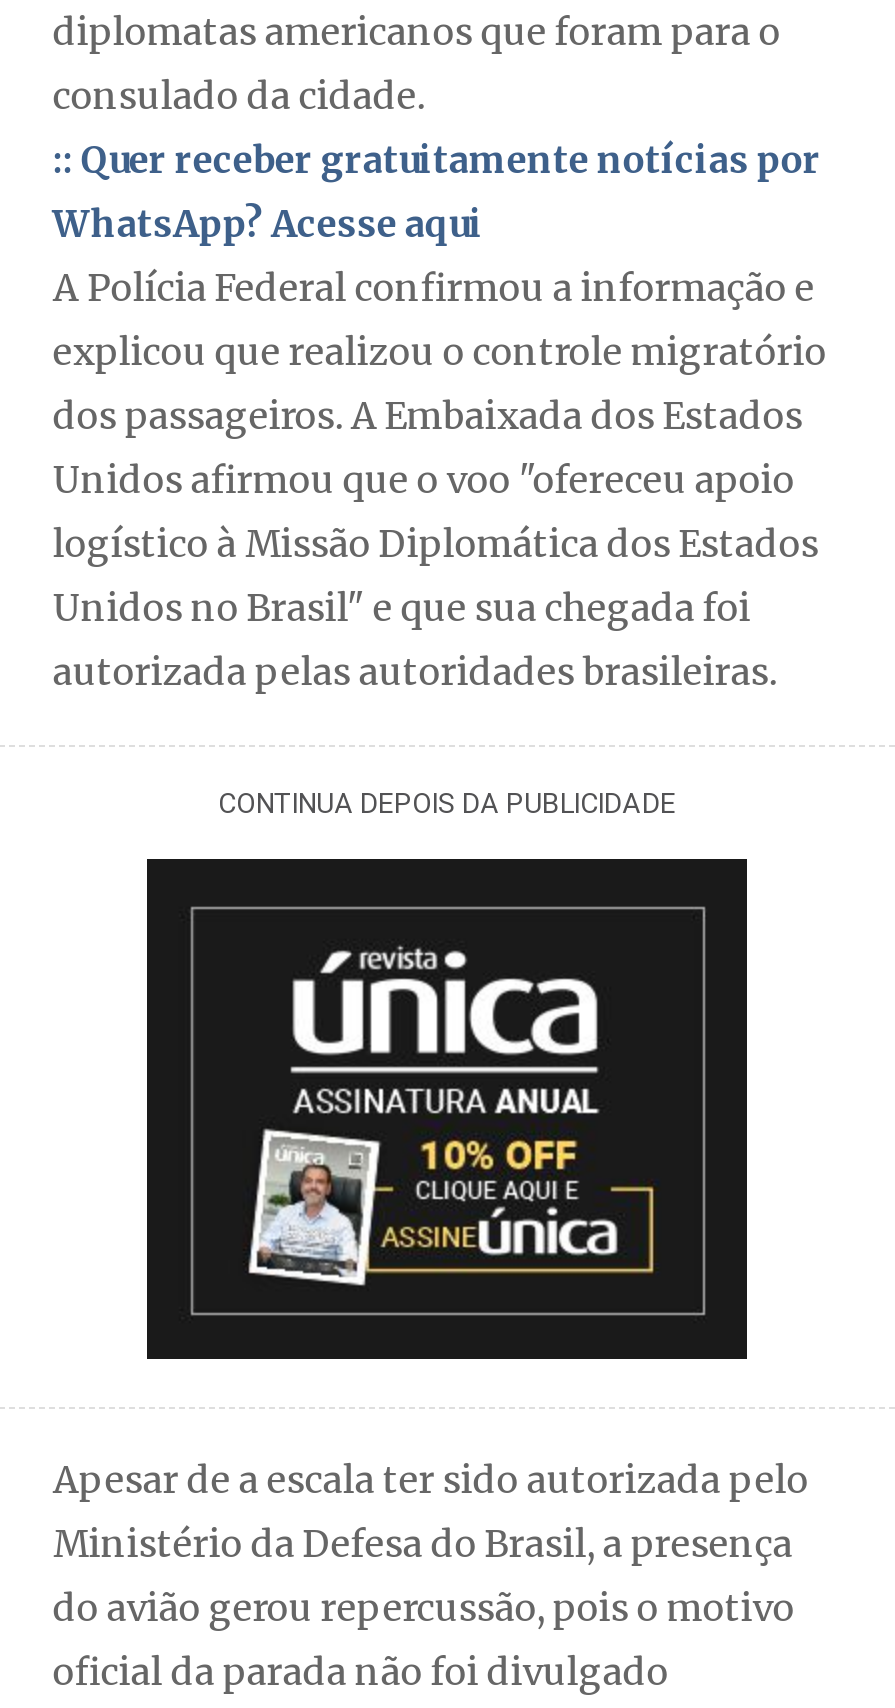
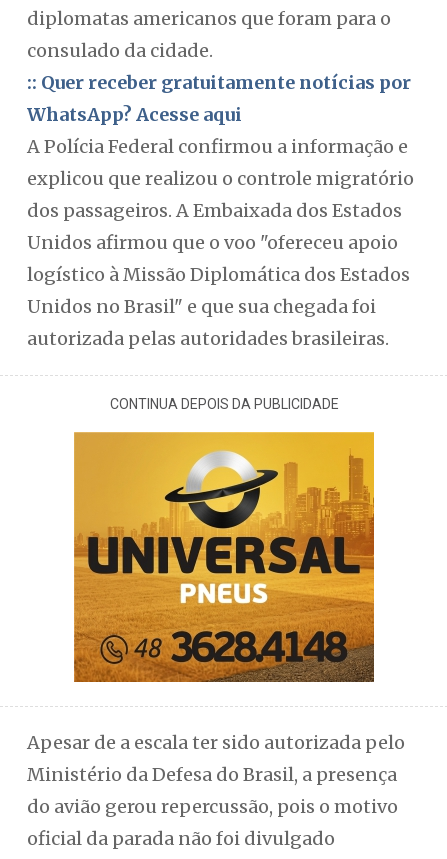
[145,857,749,1361] [image] -> [73,431,375,683] [image]

